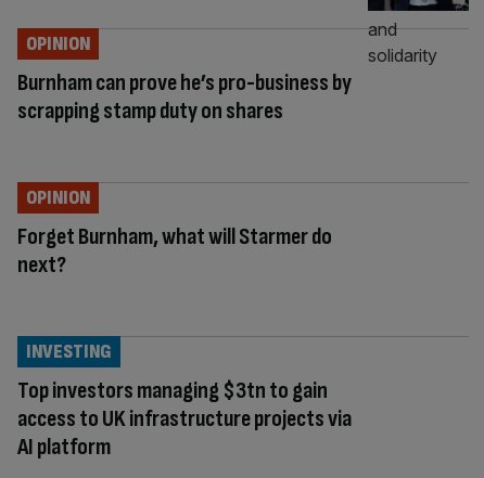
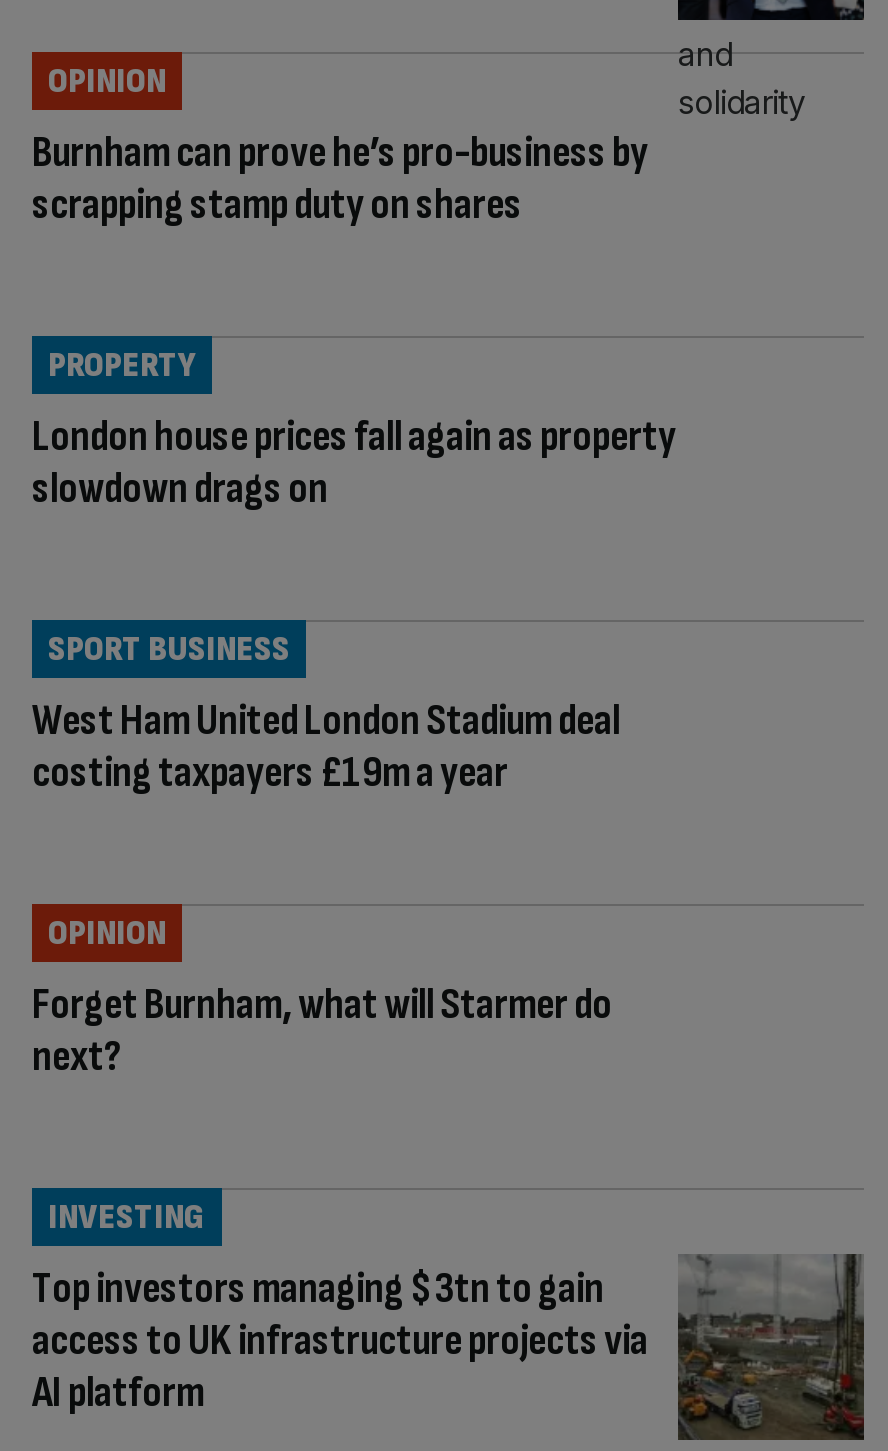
none -> [32,410,676,516] London house prices fall again as property | slowdown drags on
none -> [32,694,620,800] West Ham United London Stadium deal | costing taxpayers £19m a year
none -> [48,344,196,386] PROPERTY
none -> [48,628,290,670] SPORT BUSINESS
none -> [676,1252,866,1442] [image]

